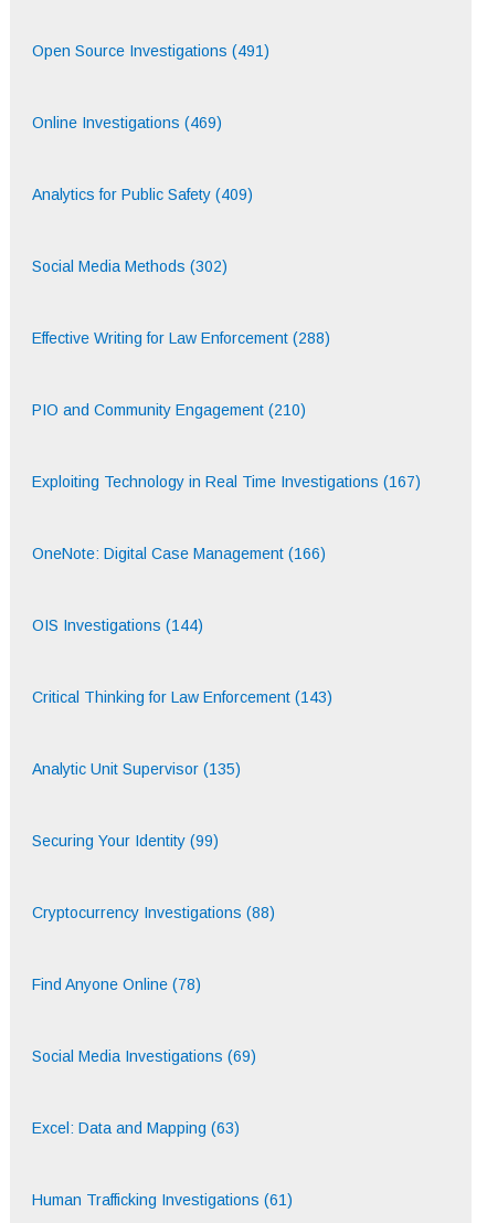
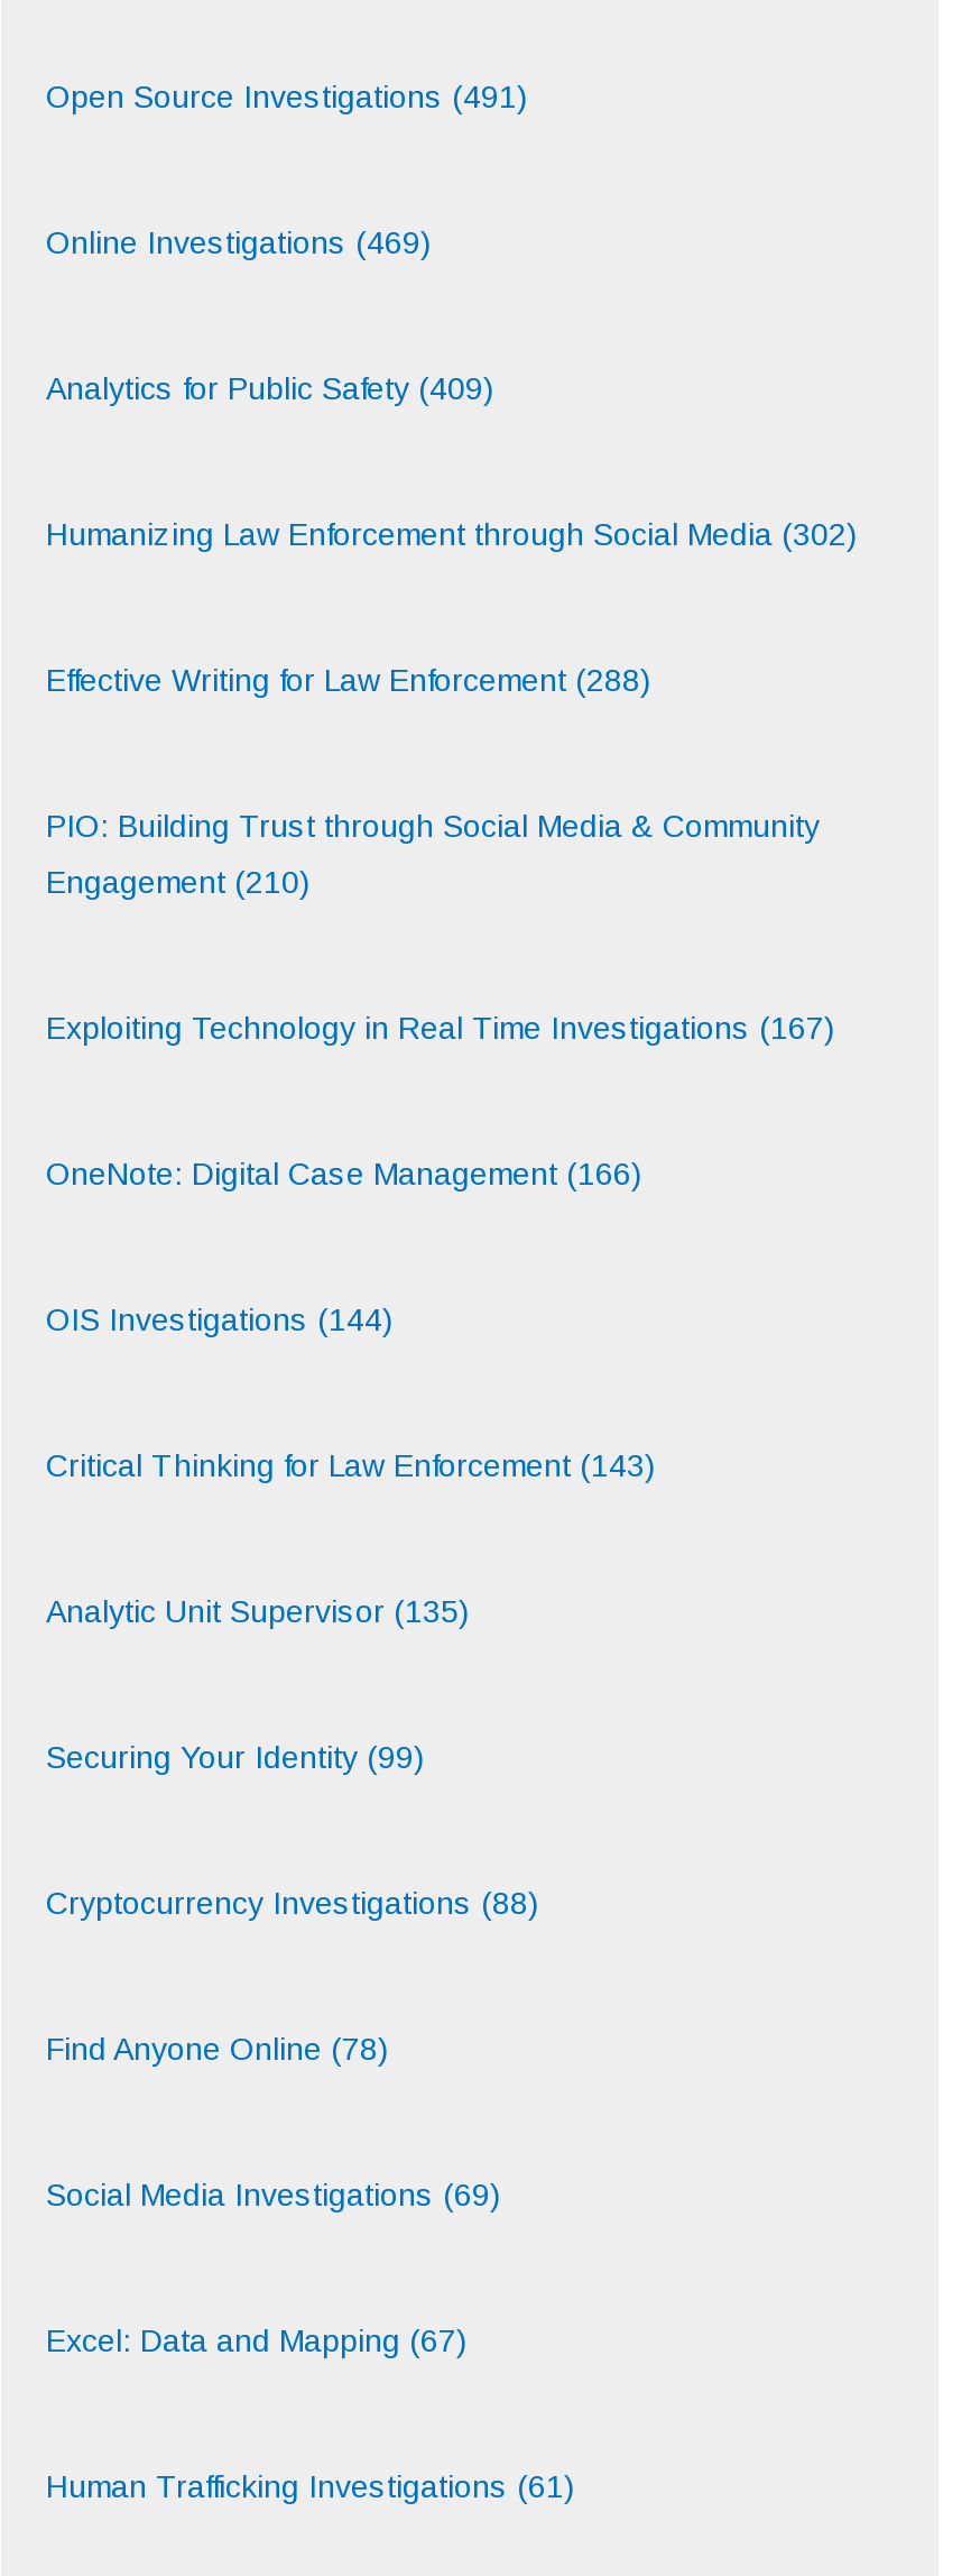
[32,257,227,275] Social Media Methods (302) -> [46,516,858,552] Humanizing Law Enforcement through Social Media (302)
[32,401,306,419] PIO and Community Engagement (210) -> [46,808,820,900] PIO: Building Trust through Social Media & Community | Engagement (210)
[32,1119,240,1137] Excel: Data and Mapping (63) -> [46,2322,468,2358] Excel: Data and Mapping (67)

